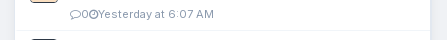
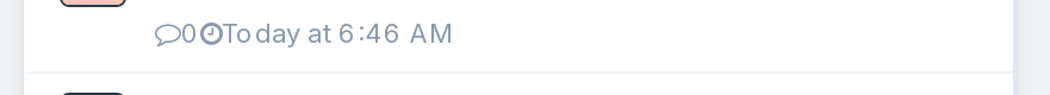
[98,7,214,21] Yesterday at 6:07 AM -> [222,17,453,50] Today at 6:46 AM

